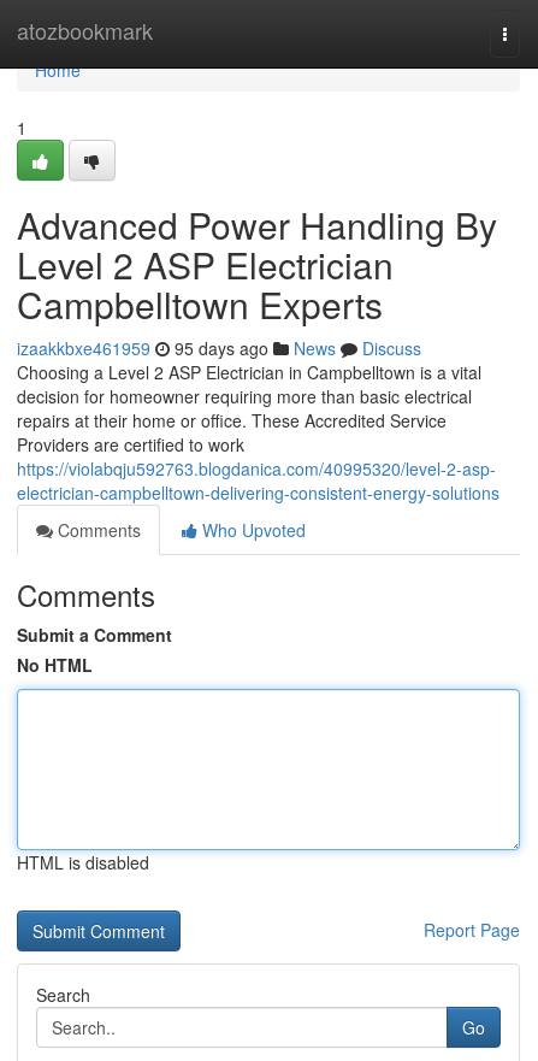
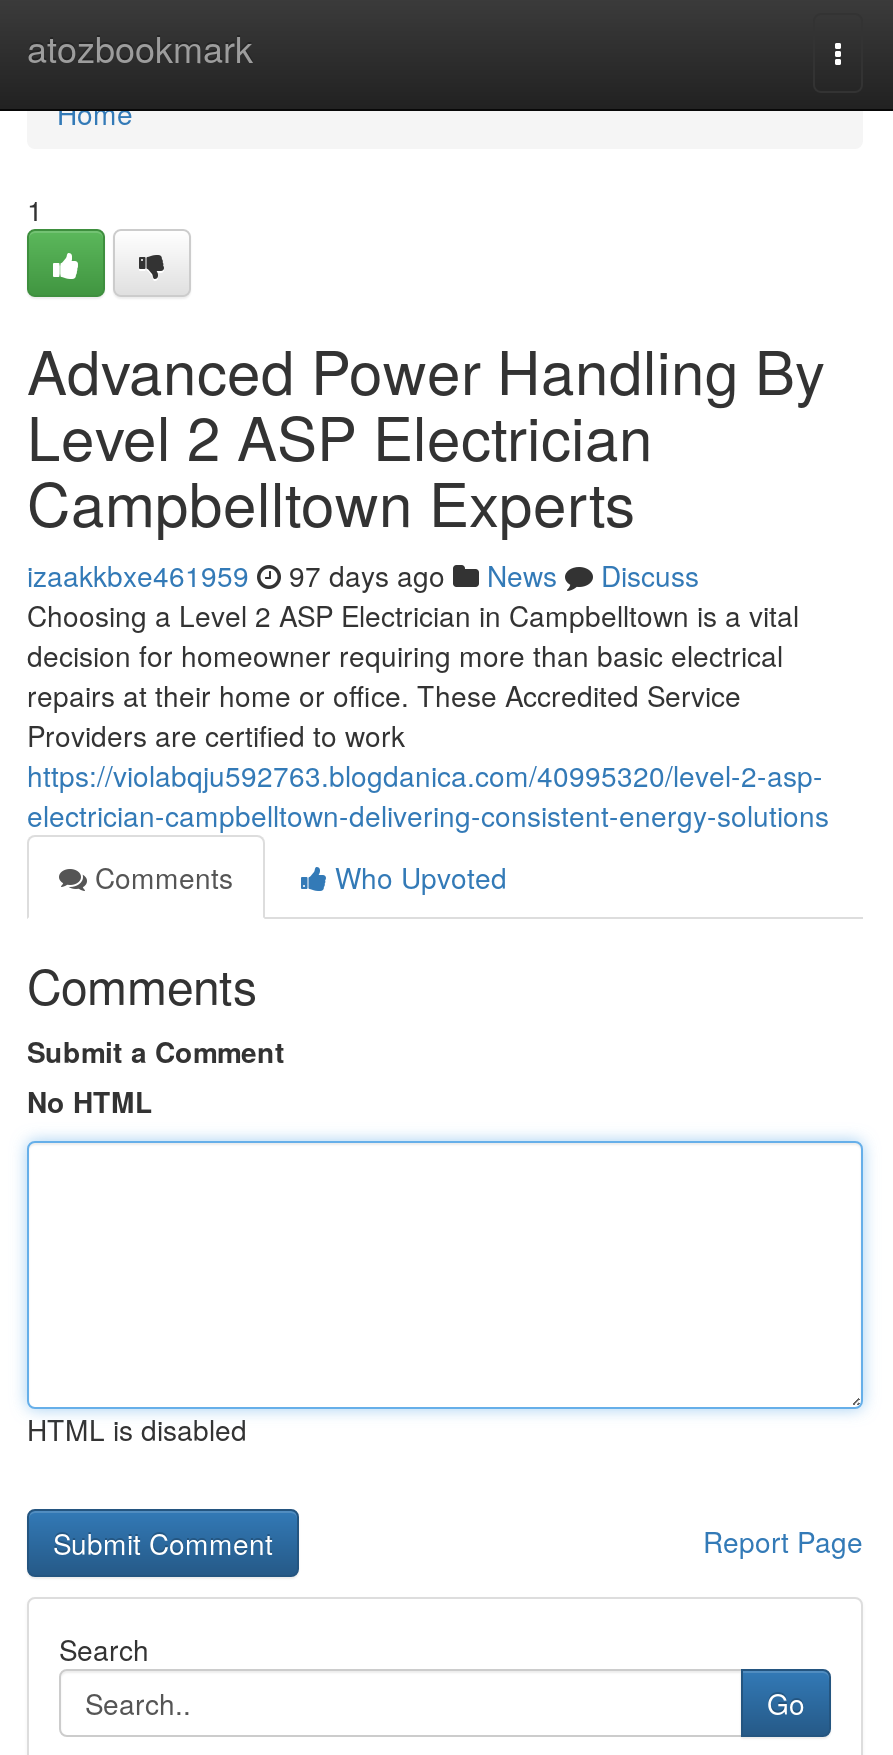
[17,336,421,360] izaakkbxe461959 95 days ago News Discuss -> [27,555,699,595] izaakkbxe461959 97 days ago News Discuss

